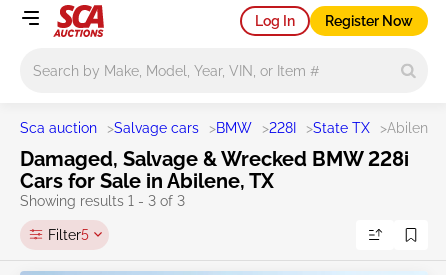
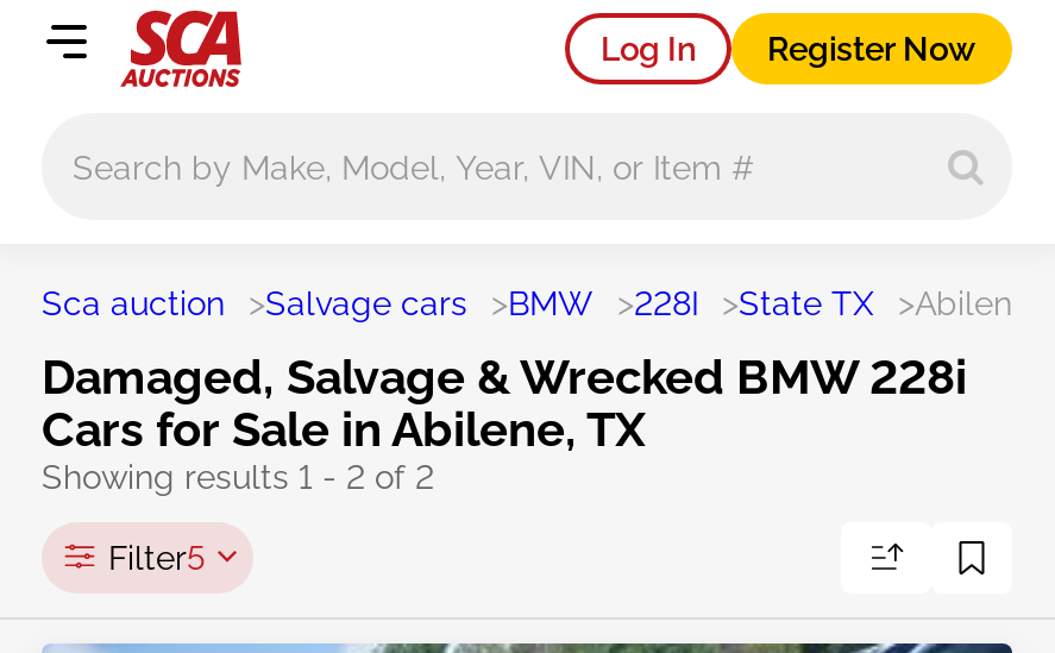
[20,193,185,209] Showing results 1 - 3 of 3 -> [42,458,434,496] Showing results 1 - 2 of 2

